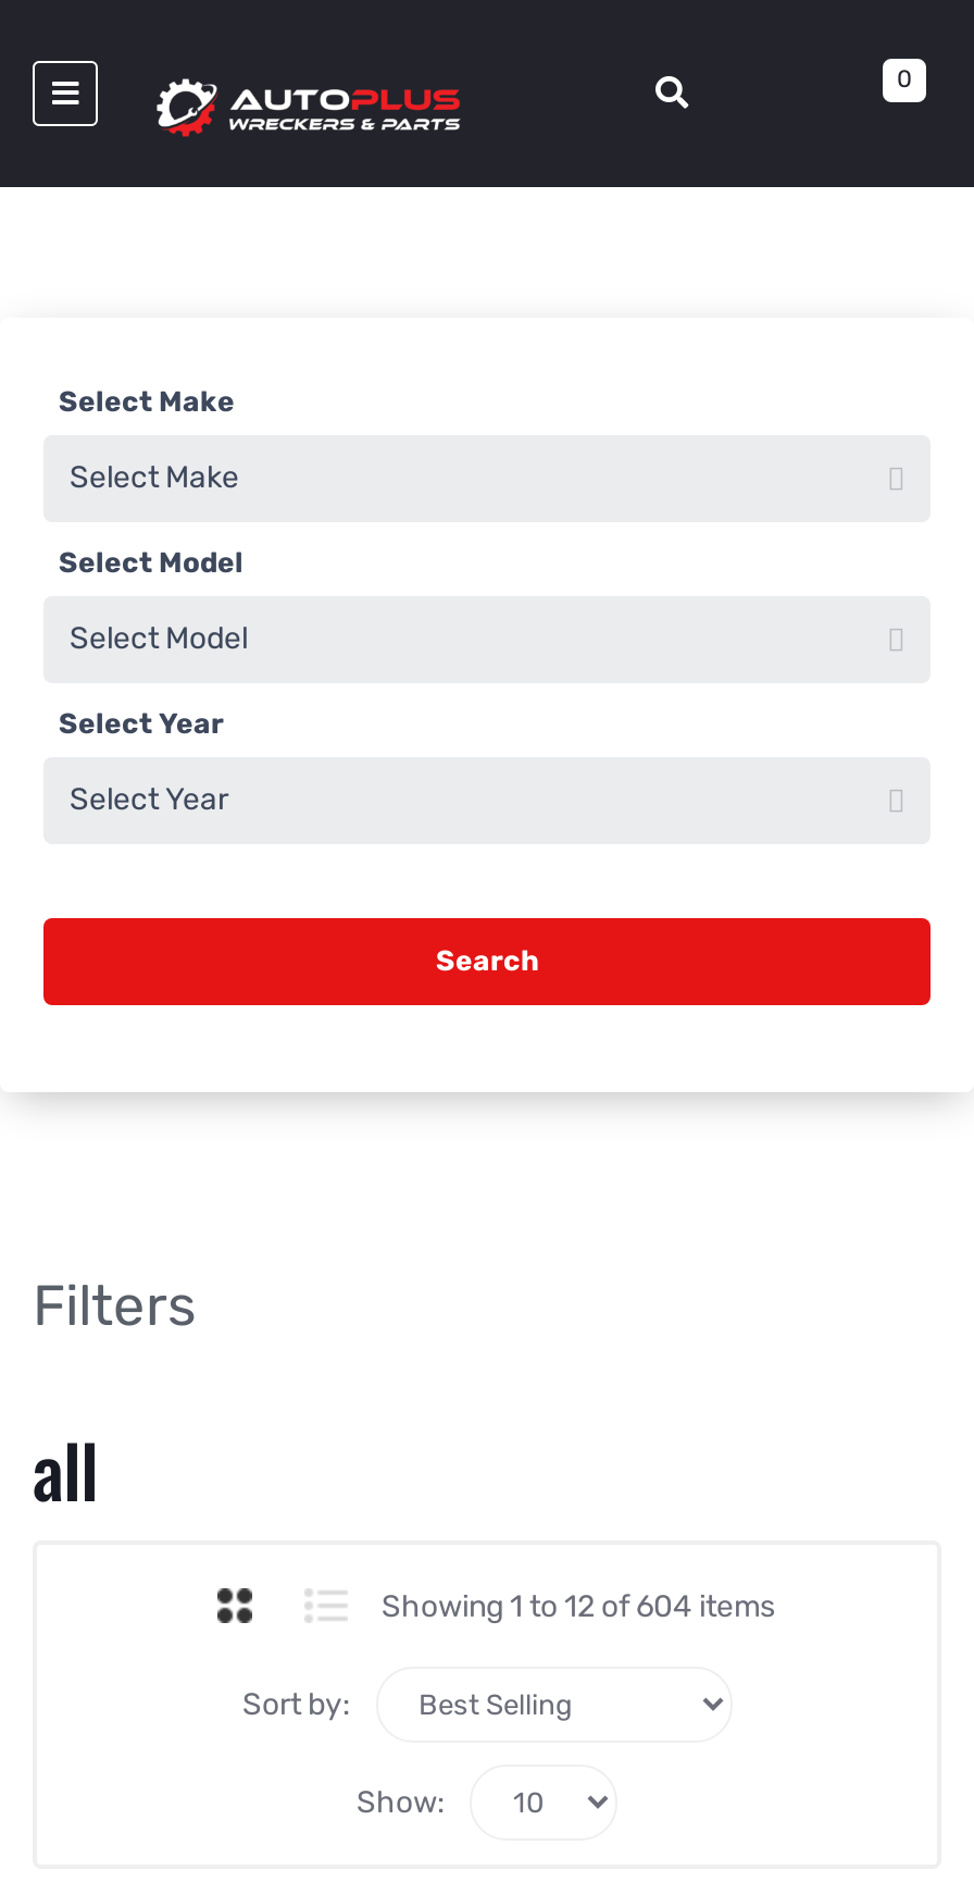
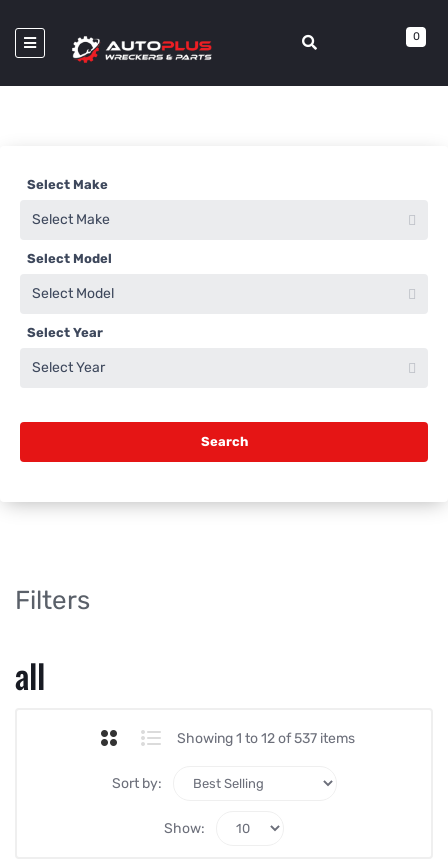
[382,1588,775,1625] Showing 1 to 12 of 604 items -> [177,730,355,747] Showing 1 to 12 of 537 items

